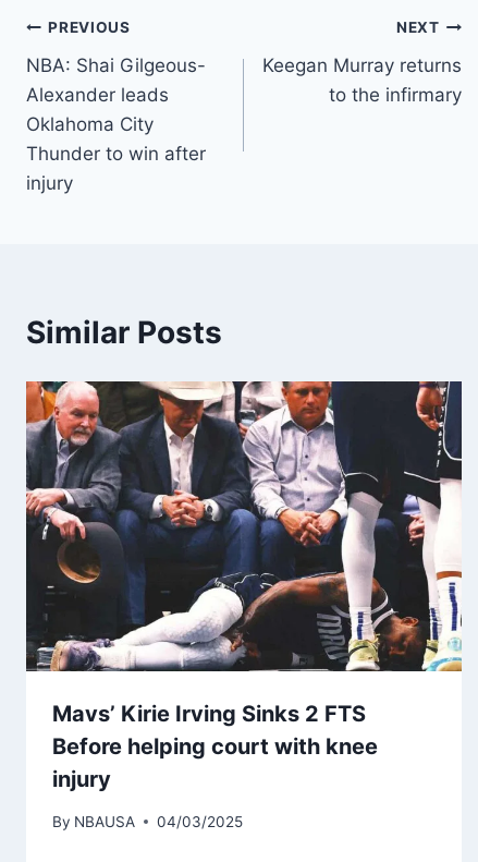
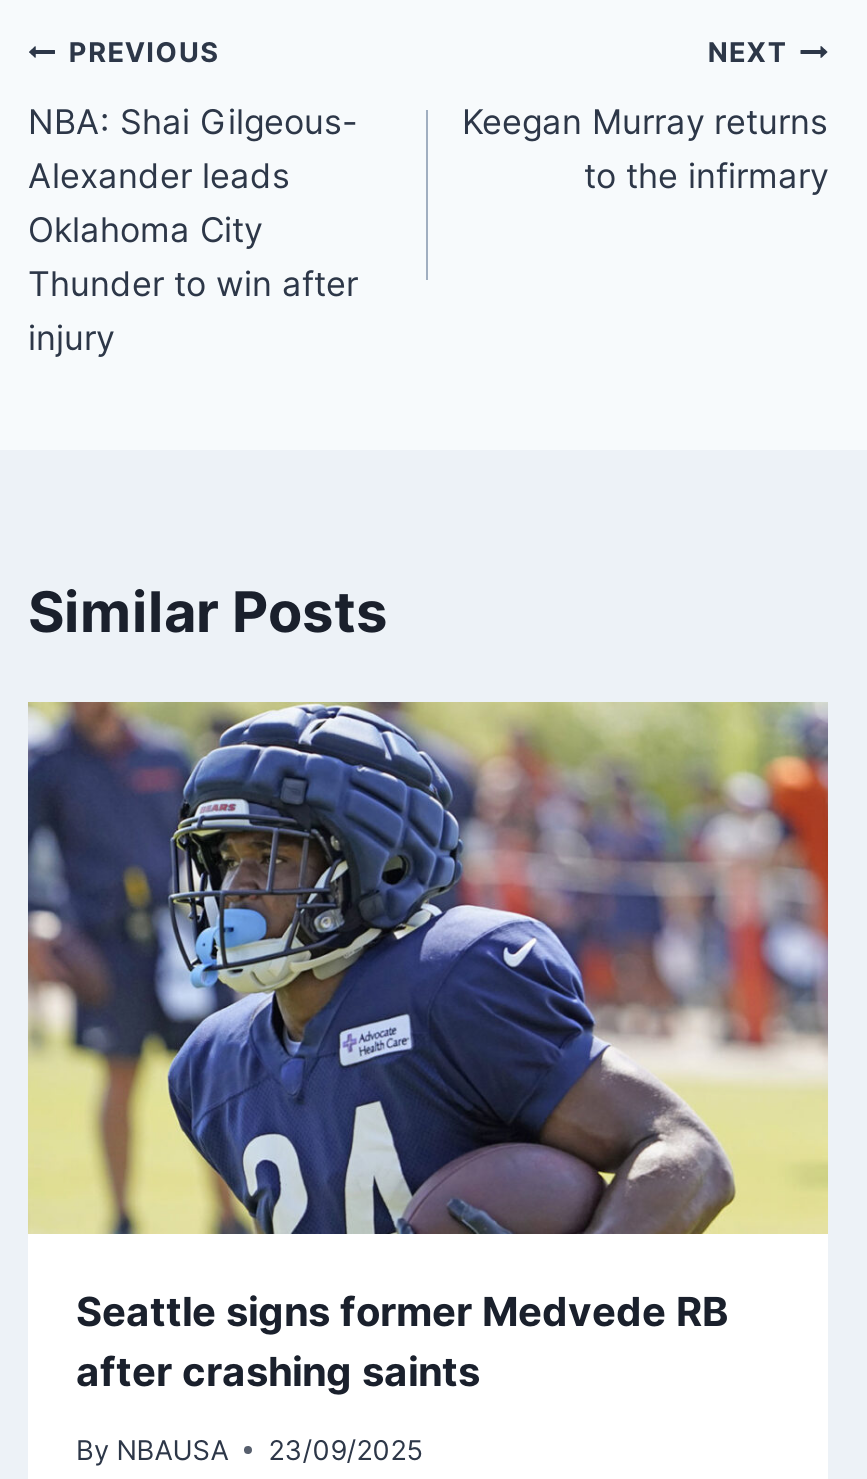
[25,380,463,793] [image] | Mavs’ Kirie Irving Sinks 2 FTS | Before helping court with knee | injury -> [26,700,830,1397] [image] | Seattle signs former Medvede RB | after crashing saints
[52,813,243,830] By NBAUSA 04/03/2025 -> [76,1434,422,1466] By NBAUSA 23/09/2025

